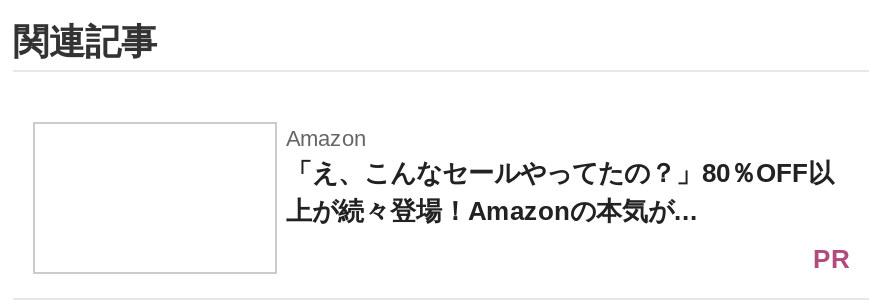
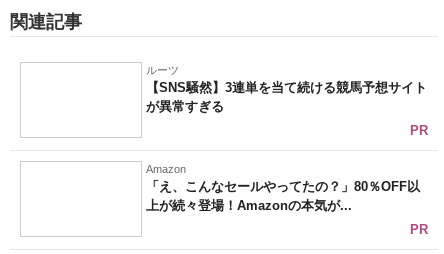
none -> [146,64,428,138] ルーツ | 【SNS騒然】3連単を当て続ける競馬予想サイト | が異常すぎる | PR

